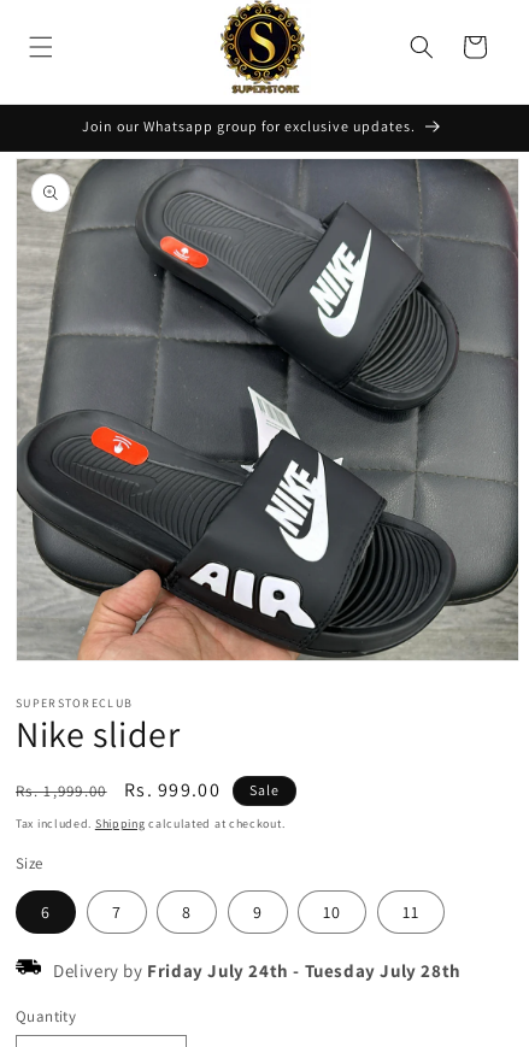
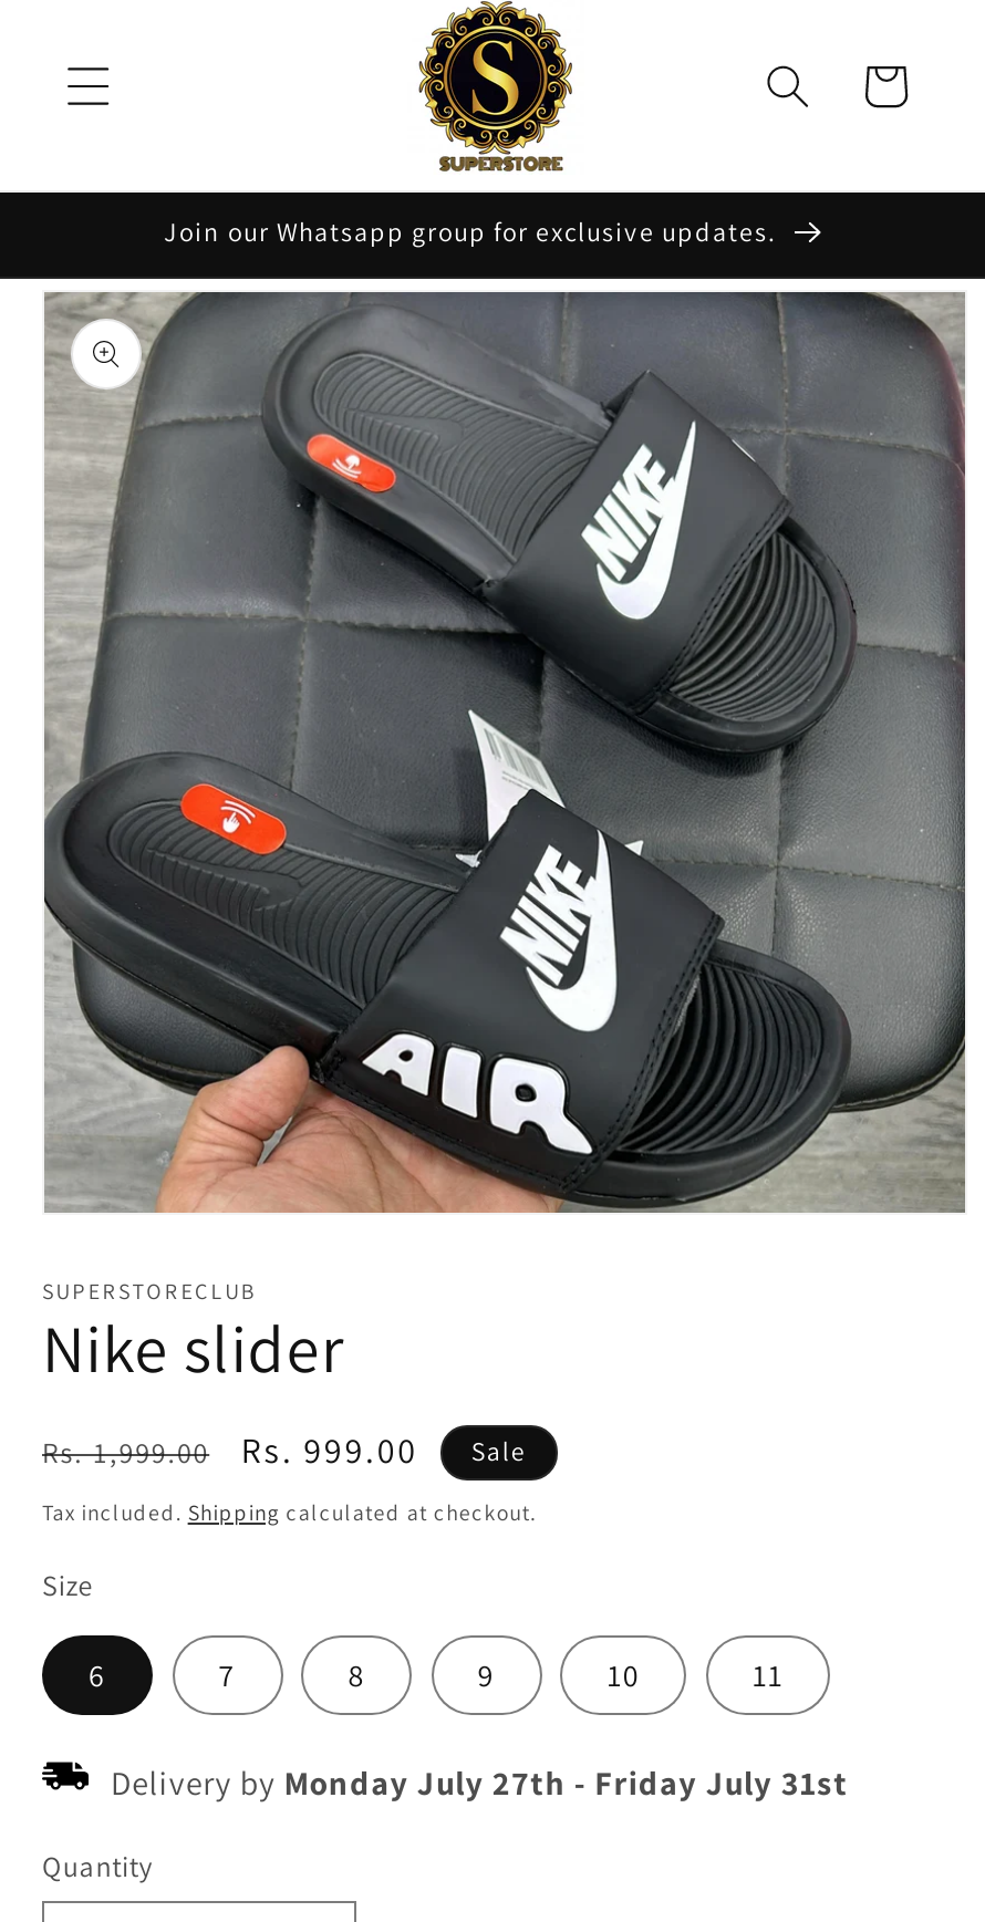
[53,959,461,982] Delivery by Friday July 24th - Tuesday July 28th -> [111,1762,848,1804] Delivery by Monday July 27th - Friday July 31st

